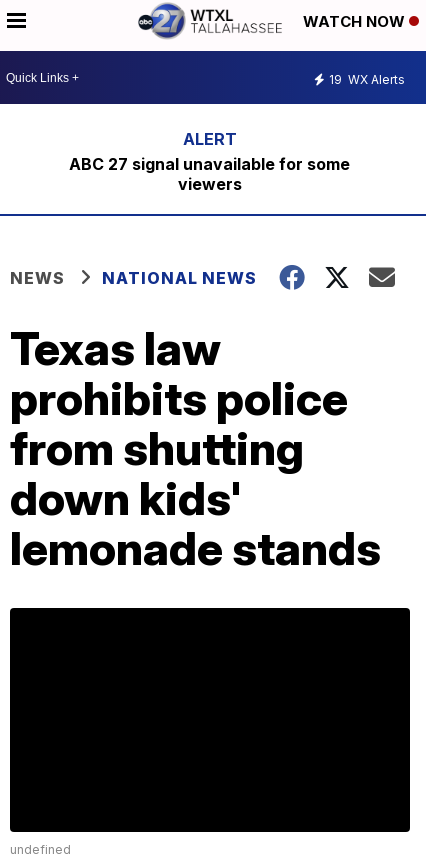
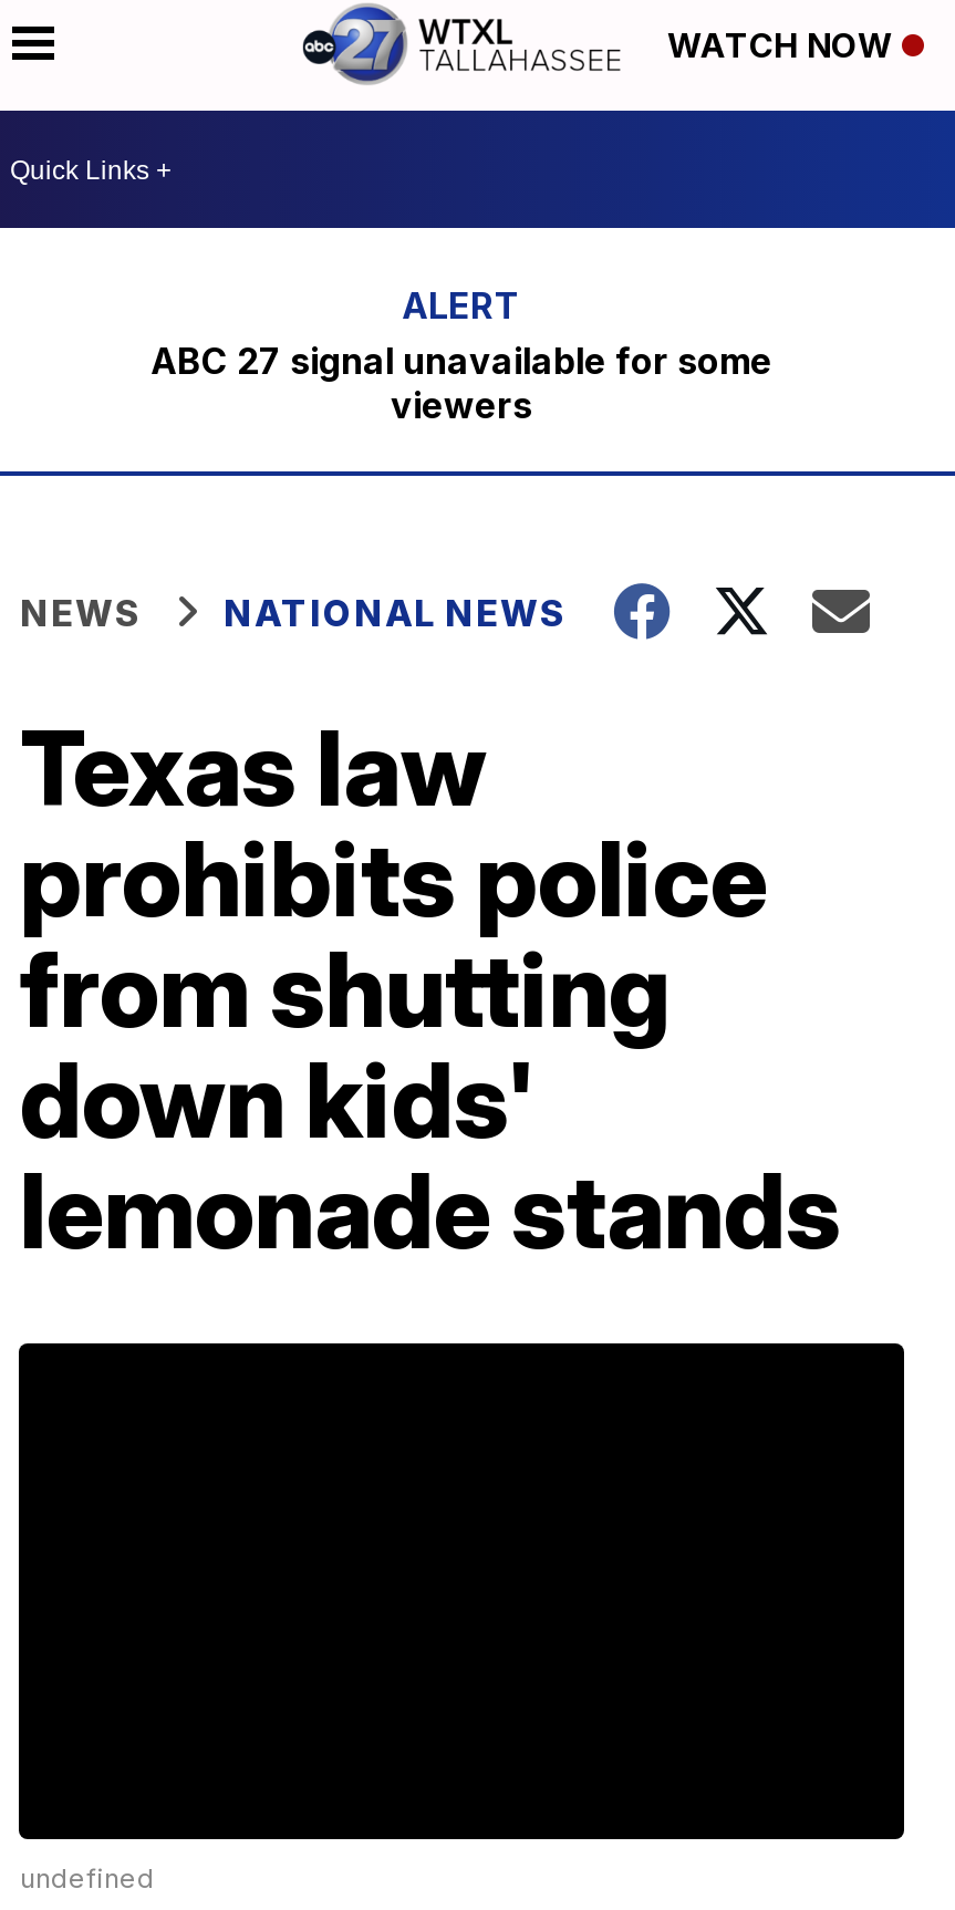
[329,71,405,86] 19 WX Alerts -> none

